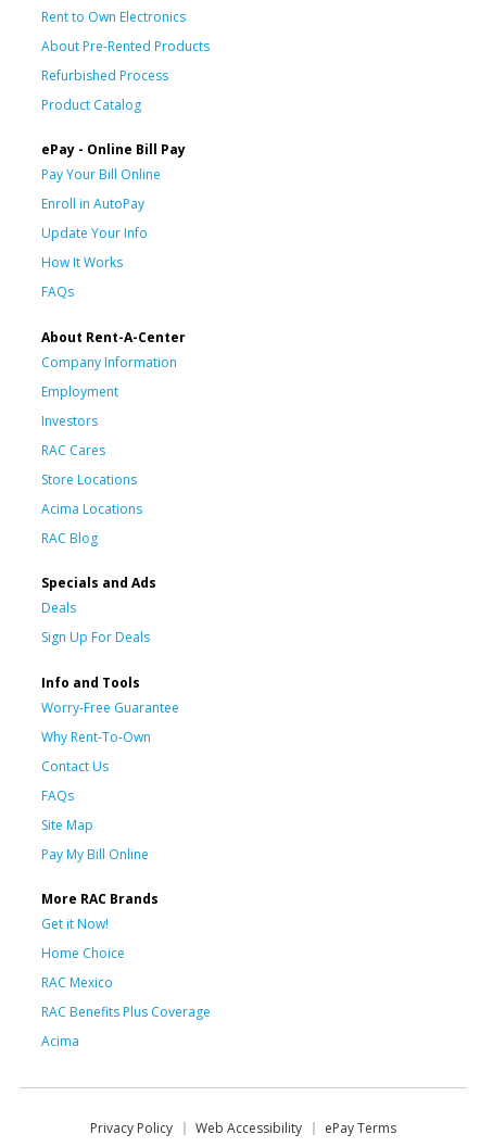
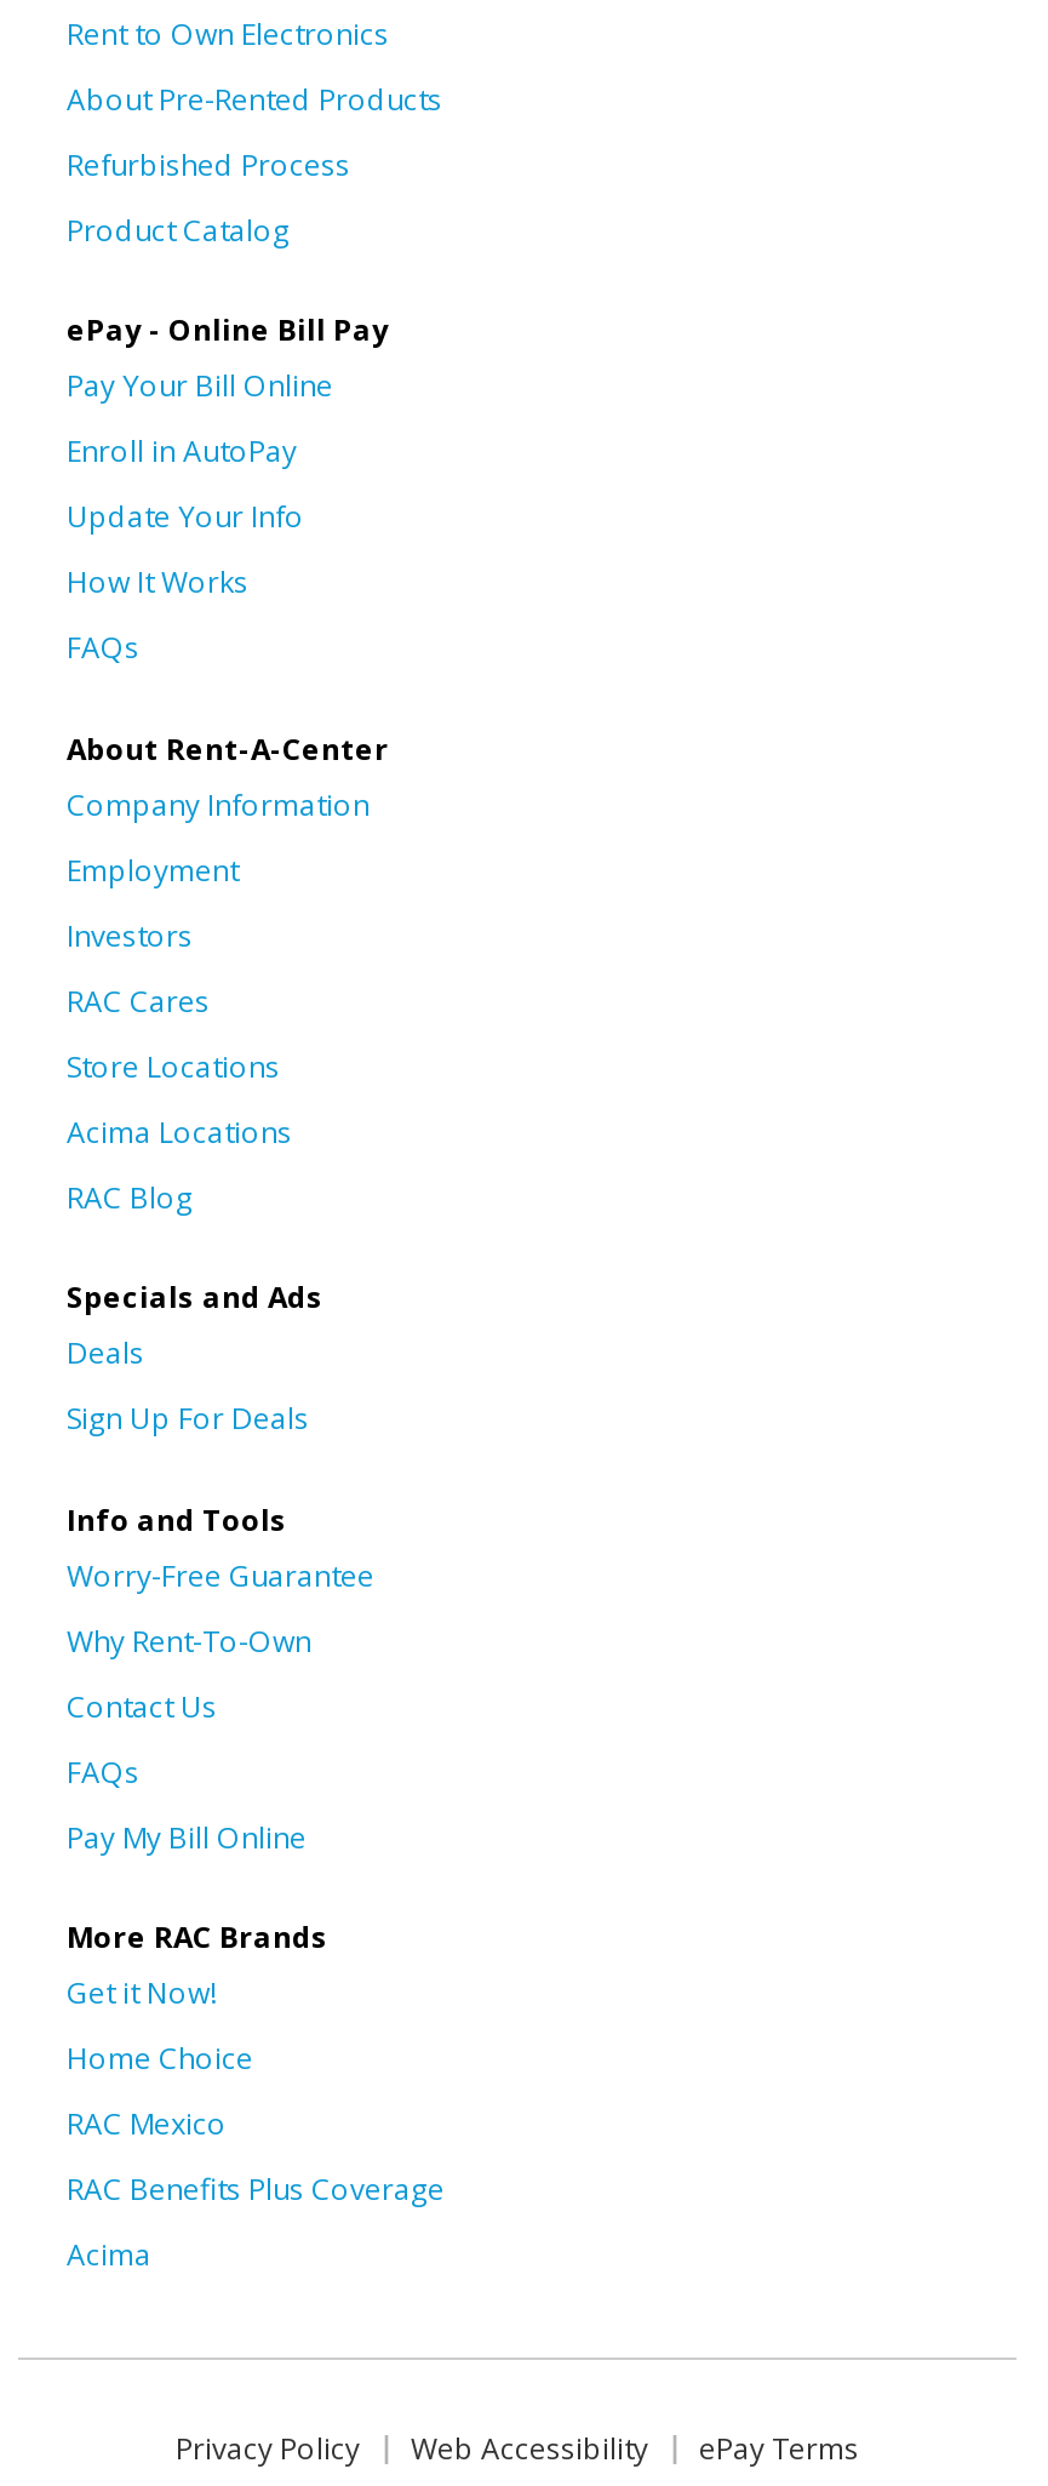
[41,815,93,834] Site Map -> none

